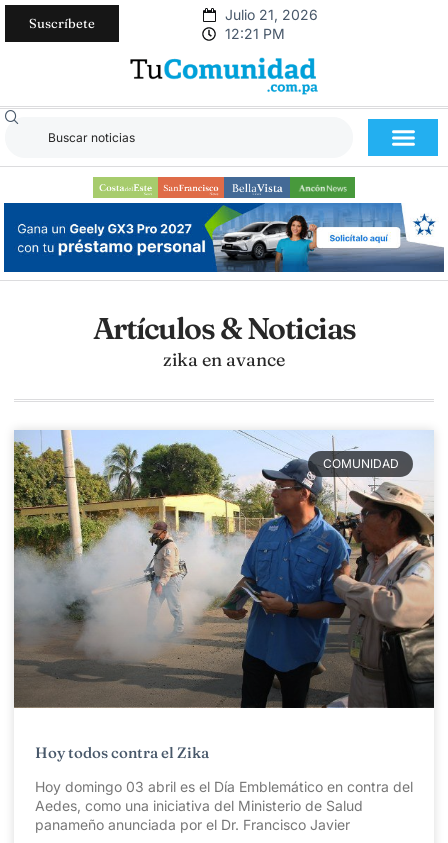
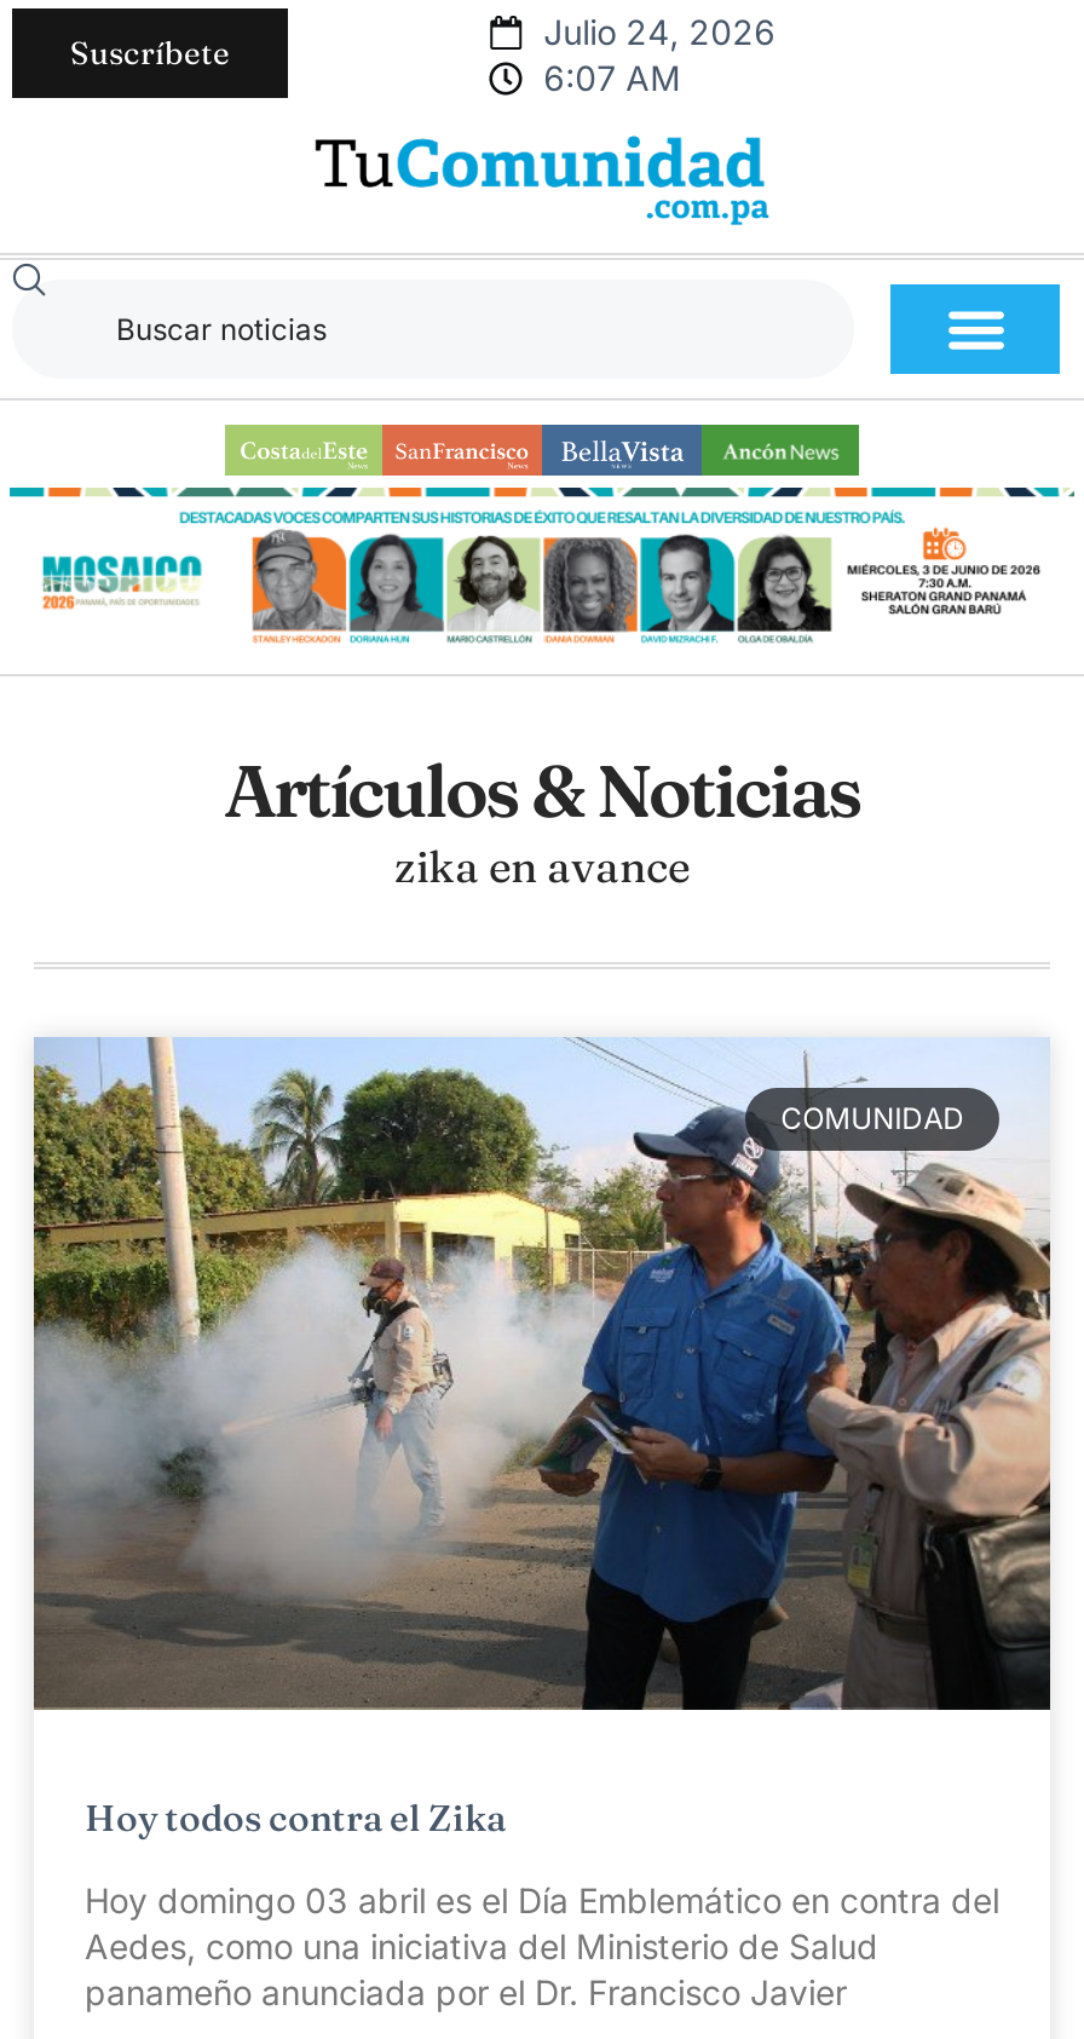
[225,6,318,42] Julio 21, 2026 | 12:21 PM -> [543,11,776,98] Julio 24, 2026 | 6:07 AM
[3,202,445,273] [image] -> [10,485,1077,655] [image]

